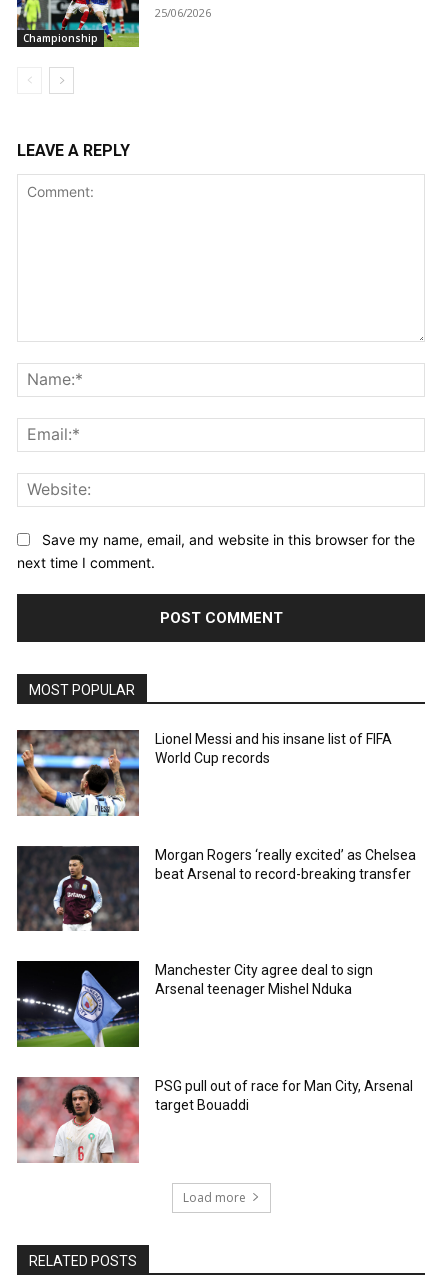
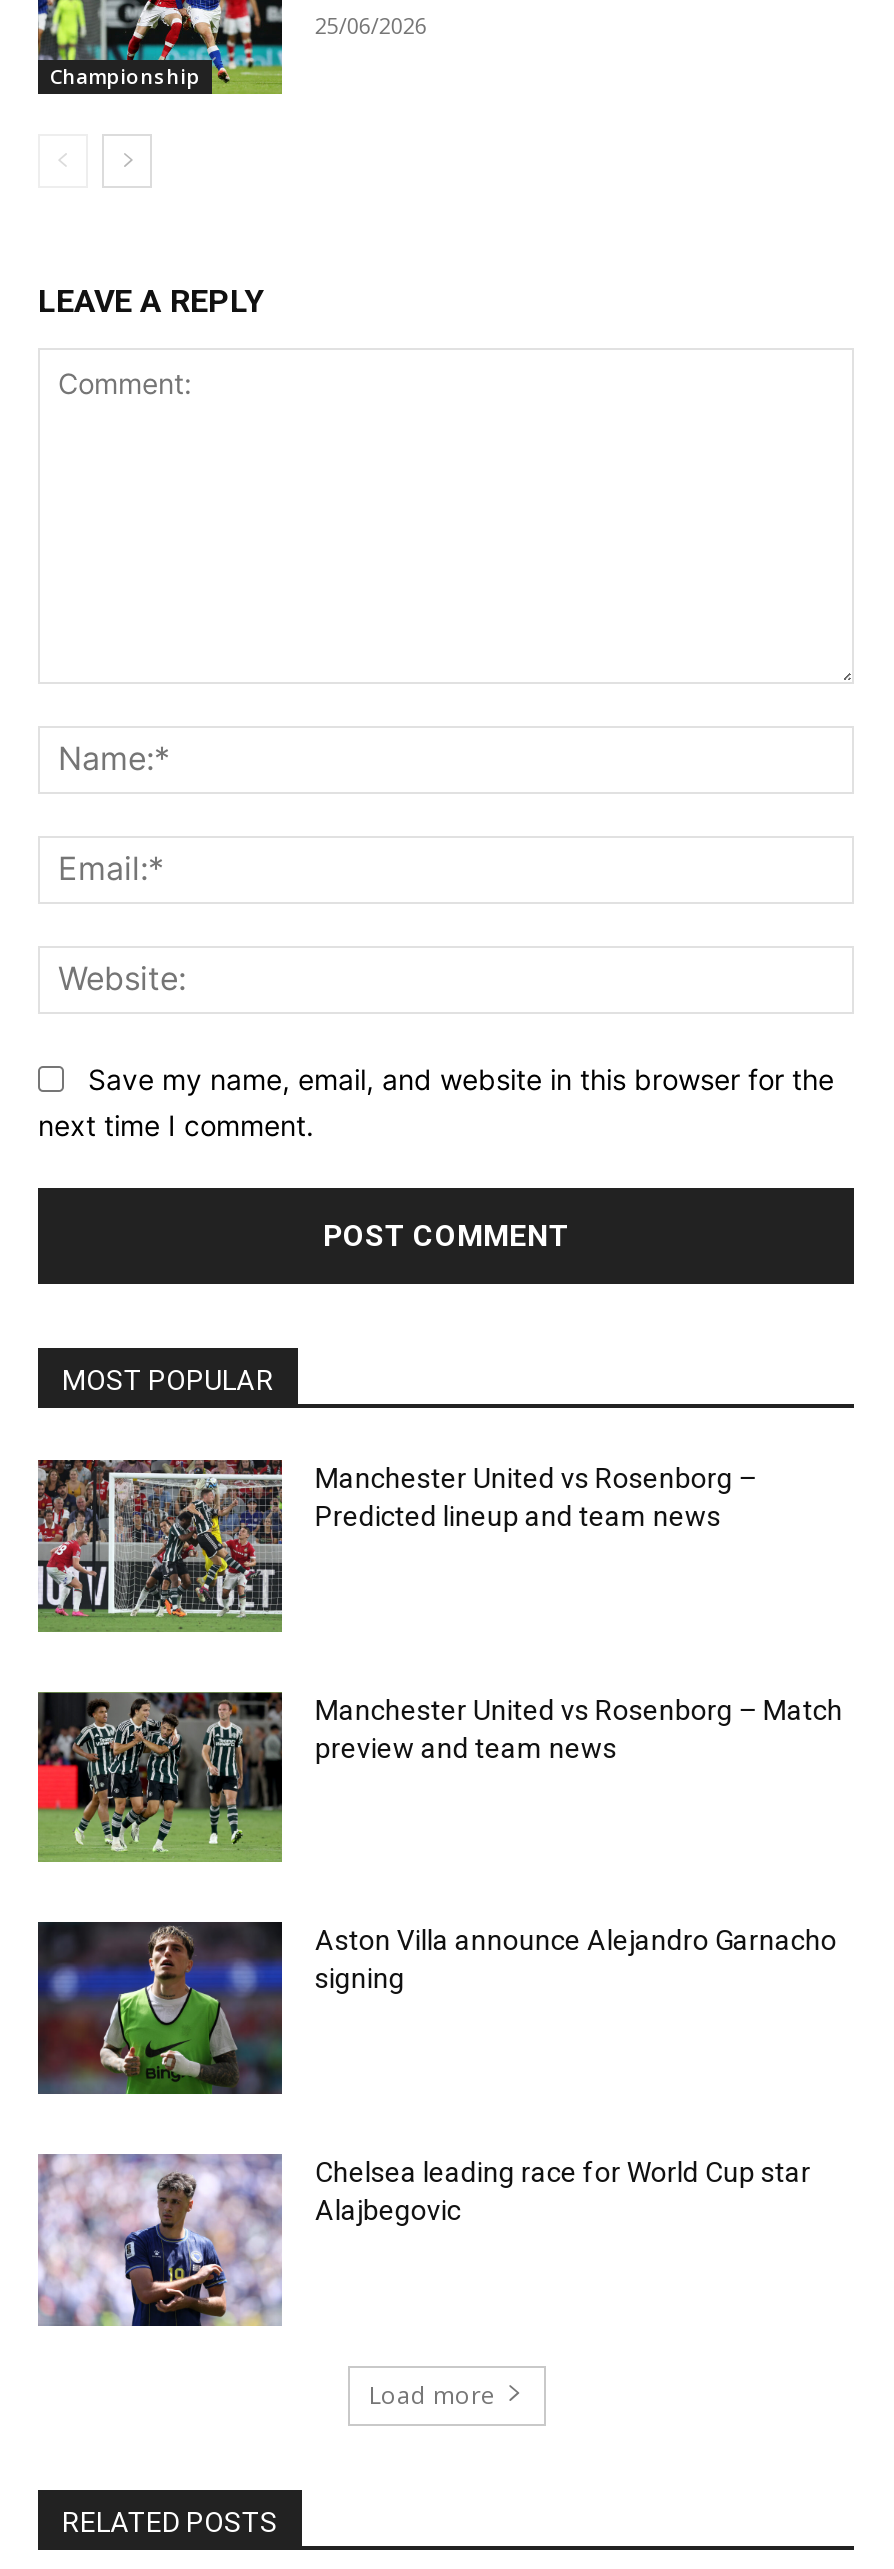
[16,730,392,817] [image] | Lionel Messi and his insane list of FIFA | World Cup records -> [36,1460,757,1634] [image] | Manchester United vs Rosenborg – | Predicted lineup and team news
[16,846,416,932] [image] | Morgan Rogers ‘really excited’ as Chelsea | beat Arsenal to record-breaking transfer -> [36,1692,843,1864] [image] | Manchester United vs Rosenborg – Match | preview and team news
[17,962,373,1047] [image] | Manchester City agree deal to sign | Arsenal teenager Mishel Nduka -> [38,1922,837,2096] [image] | Aston Villa announce Alejandro Garnacho | signing
[16,1076,413,1163] [image] | PSG pull out of race for Man City, Arsenal | target Bouaddi -> [38,2154,811,2328] [image] | Chelsea leading race for World Cup star | Alajbegovic

